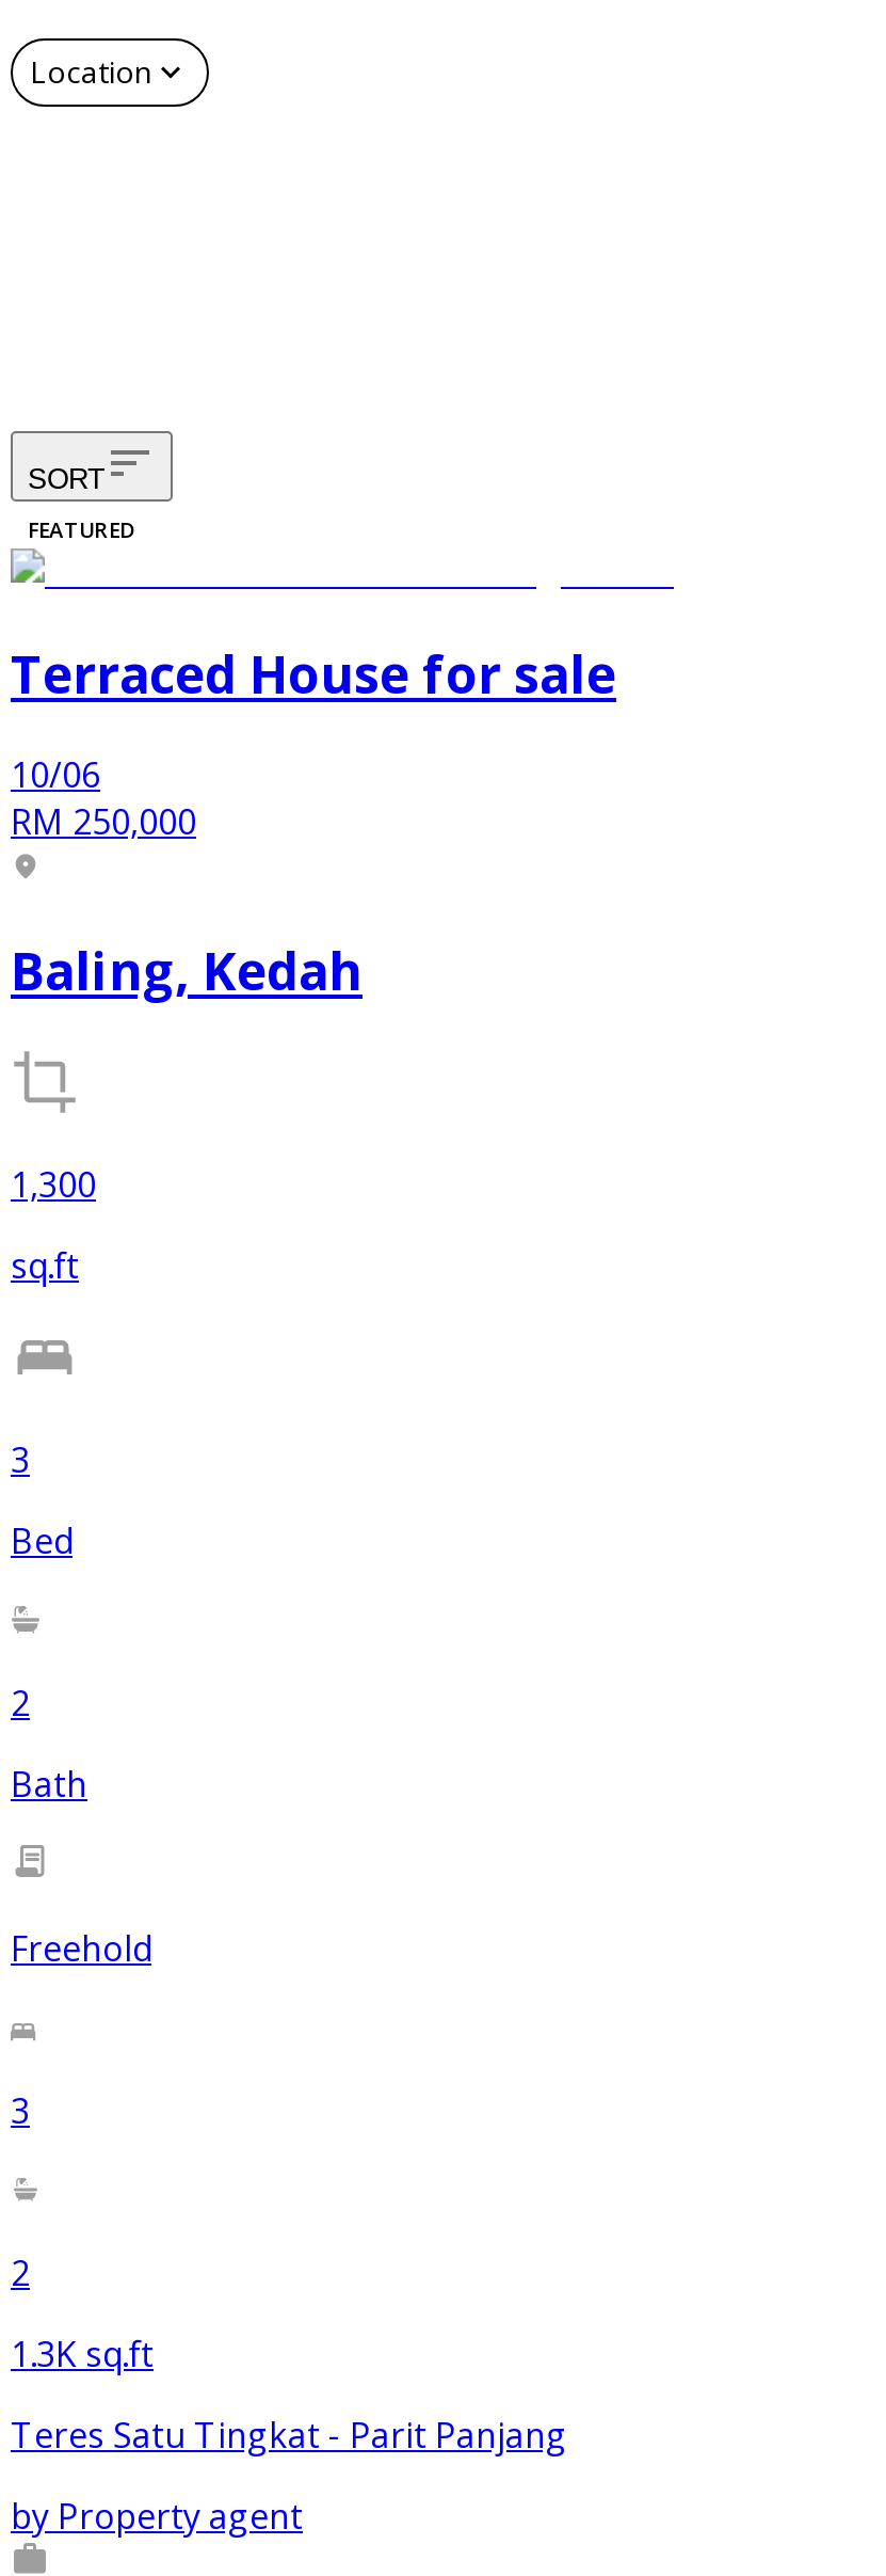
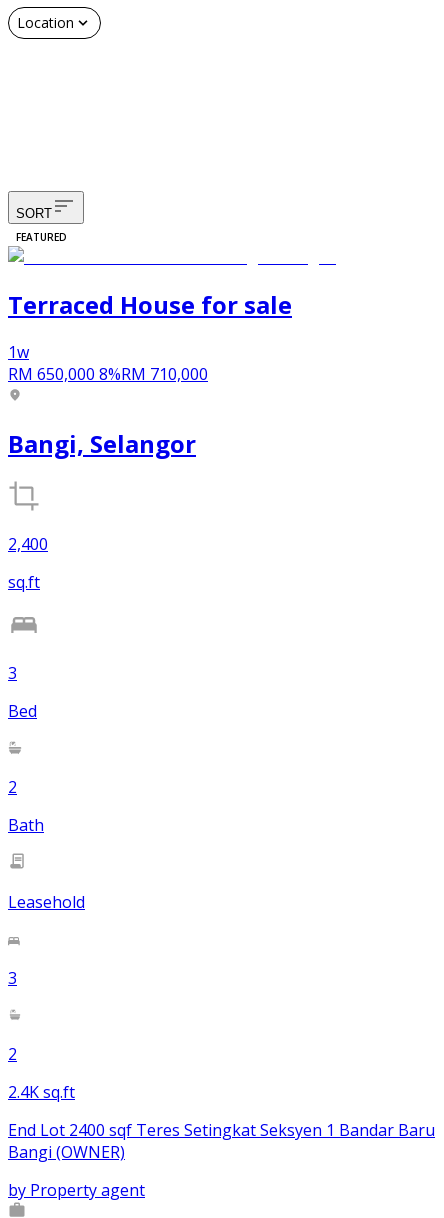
[11,751,196,845] 10/06 | RM 250,000 -> [8,341,208,385] 1w | RM 650,000 8%RM 710,000
[11,935,363,1005] Baling, Kedah -> [8,427,196,460] Bangi, Selangor
[11,1161,96,1208] 1,300 -> [8,533,48,555] 2,400
[11,1925,151,1972] Freehold -> [8,891,85,913] Leasehold
[11,2330,154,2377] 1.3K sq.ft -> [8,1081,75,1103] 2.4K sq.ft
[11,2411,567,2458] Teres Satu Tingkat - Parit Panjang -> [8,1119,435,1163] End Lot 2400 sqf Teres Setingkat Seksyen 1 Bandar Baru | Bangi (OWNER)

